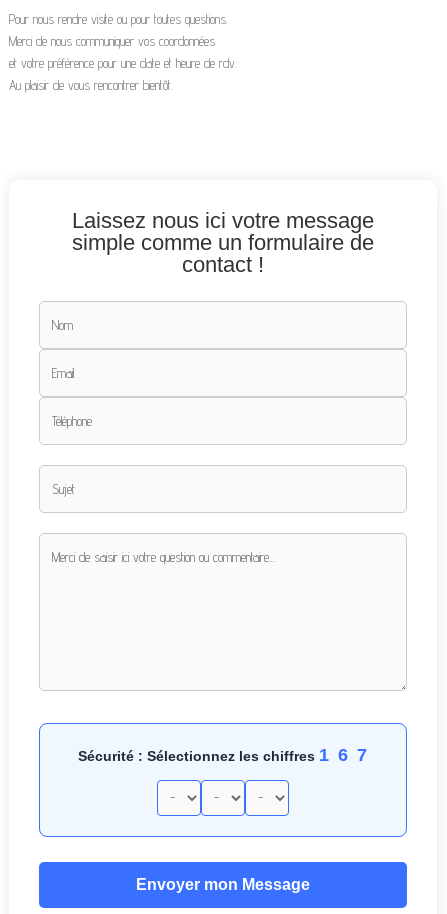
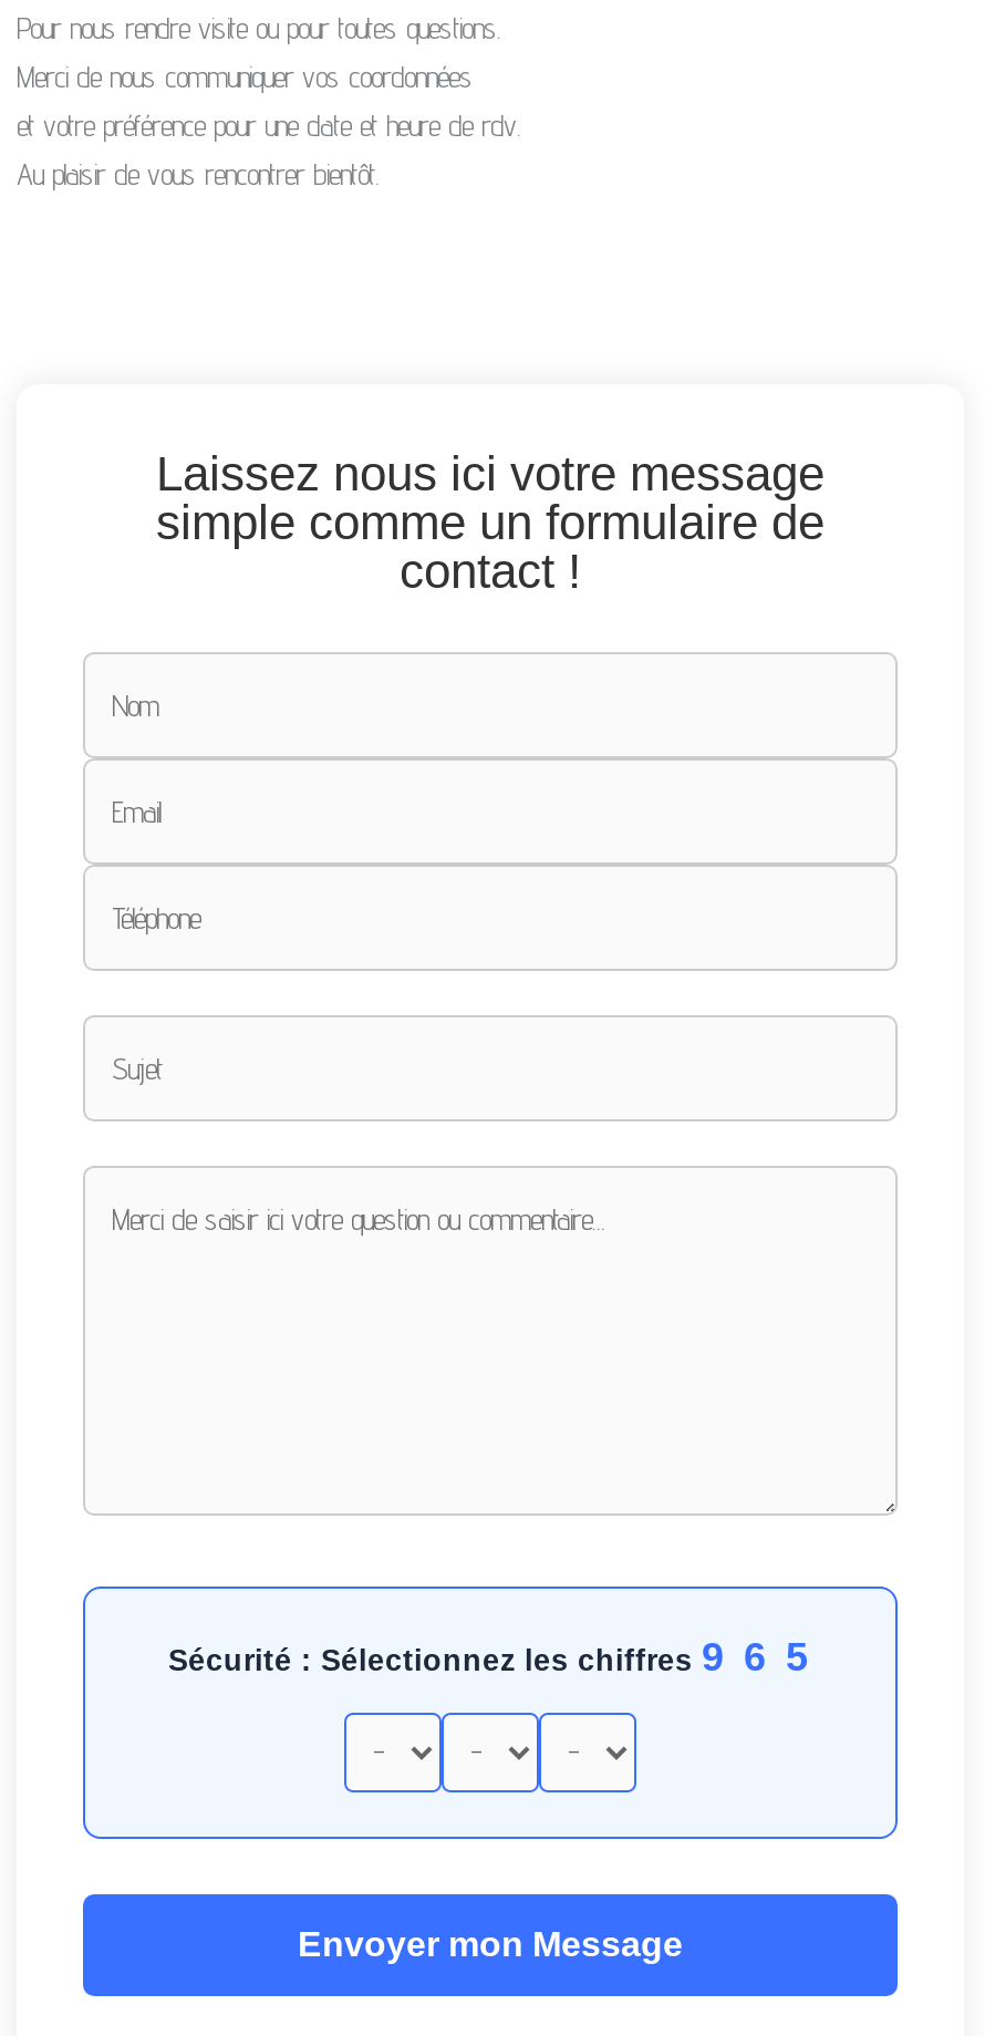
[77,745,368,765] Sécurité : Sélectionnez les chiffres 1 6 7 -> [168,1635,812,1679] Sécurité : Sélectionnez les chiffres 9 6 5

